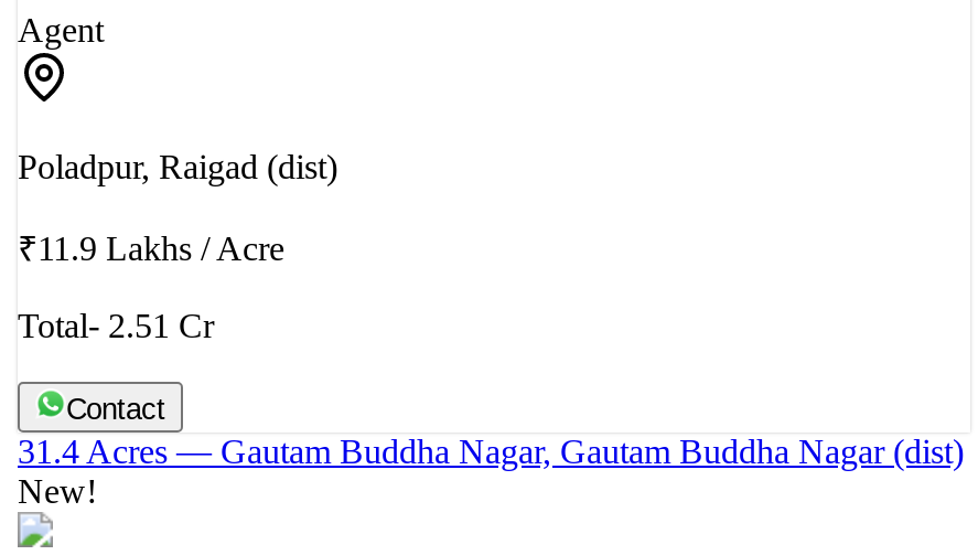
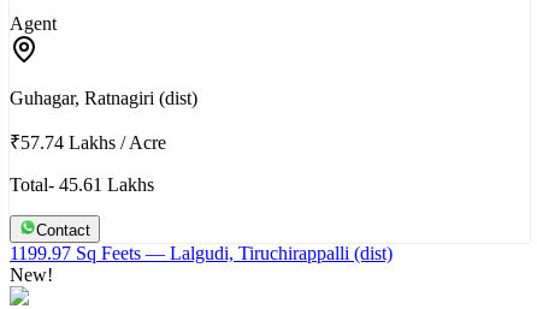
[18,149,337,186] Poladpur, Raigad (dist) -> [10,88,197,109] Guhagar, Ratnagiri (dist)
[18,230,284,268] ₹11.9 Lakhs / Acre -> [10,133,166,153] ₹57.74 Lakhs / Acre
[18,308,214,345] Total- 2.51 Cr -> [10,175,154,195] Total- 45.61 Lakhs
[18,433,964,471] 31.4 Acres— Gautam Buddha Nagar, Gautam Buddha Nagar (dist) -> [10,243,393,264] 1199.97 Sq Feets— Lalgudi, Tiruchirappalli (dist)

